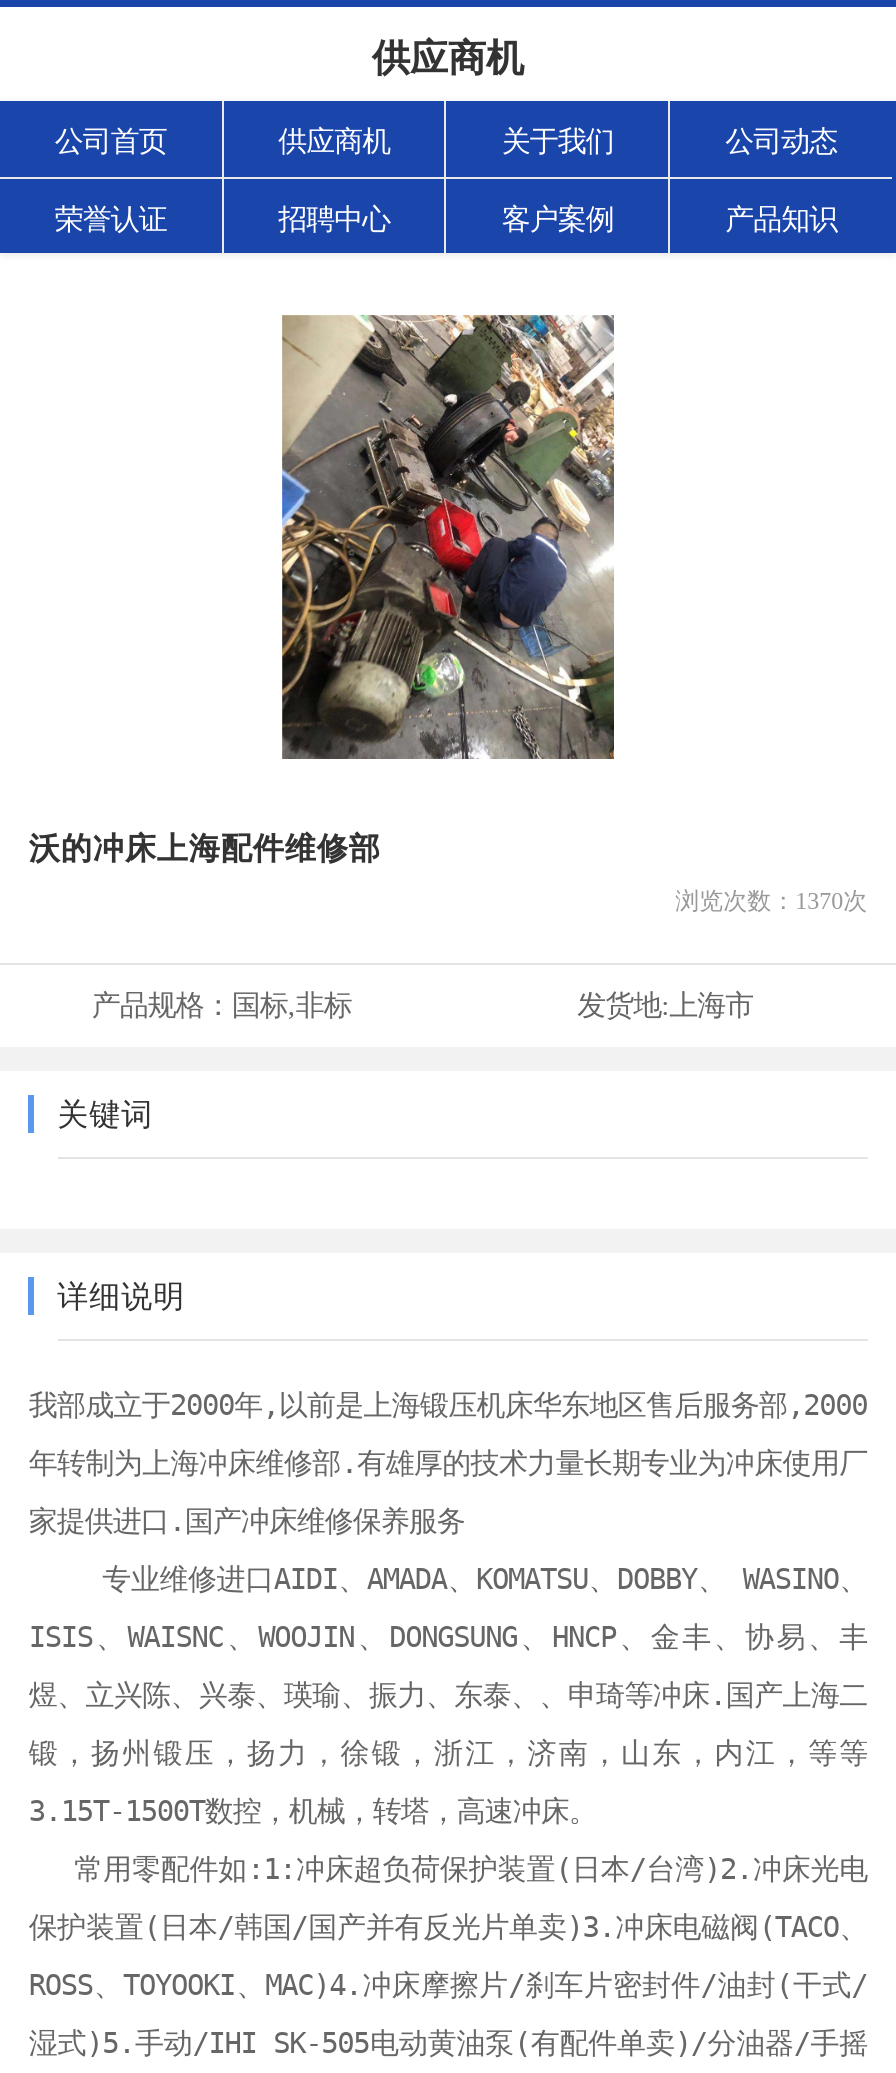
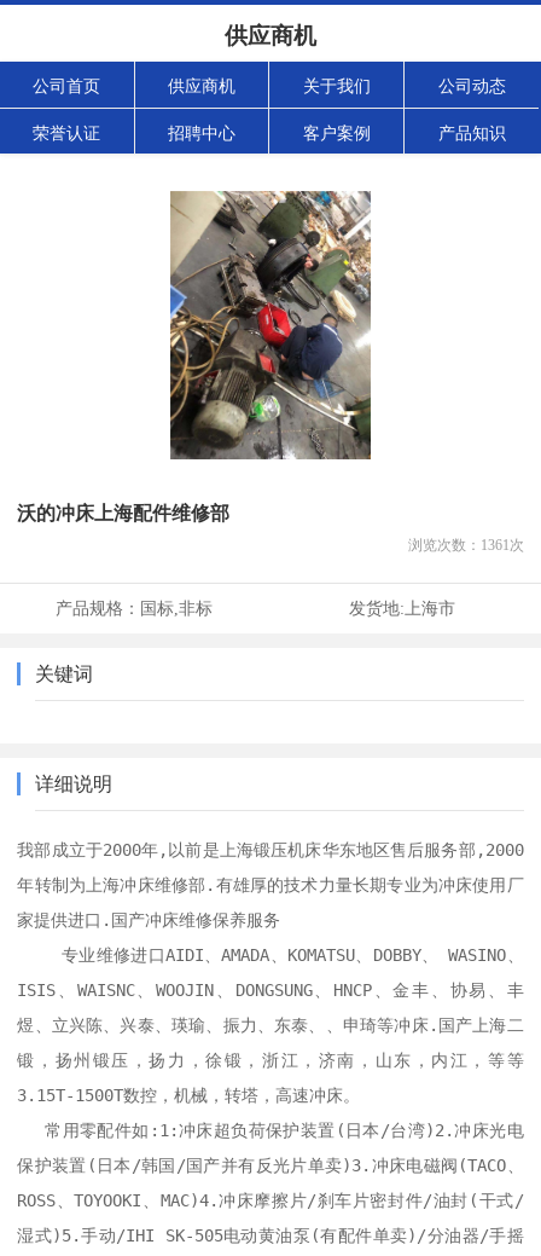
[675,887,867,915] 浏览次数：1370次 -> [408,537,524,554] 浏览次数：1361次

